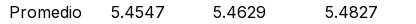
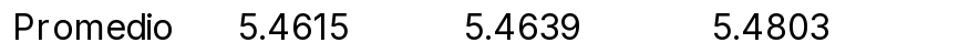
[9,2,165,22] Promedio 5.4547 -> [12,4,349,48] Promedio 5.4615
[213,2,266,22] 5.4629 -> [464,4,581,48] 5.4639
[325,2,378,22] 5.4827 -> [712,4,829,48] 5.4803

